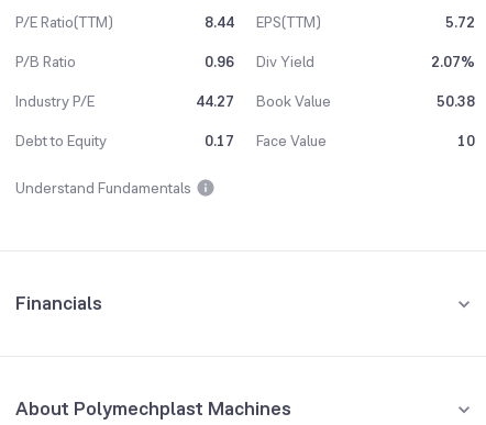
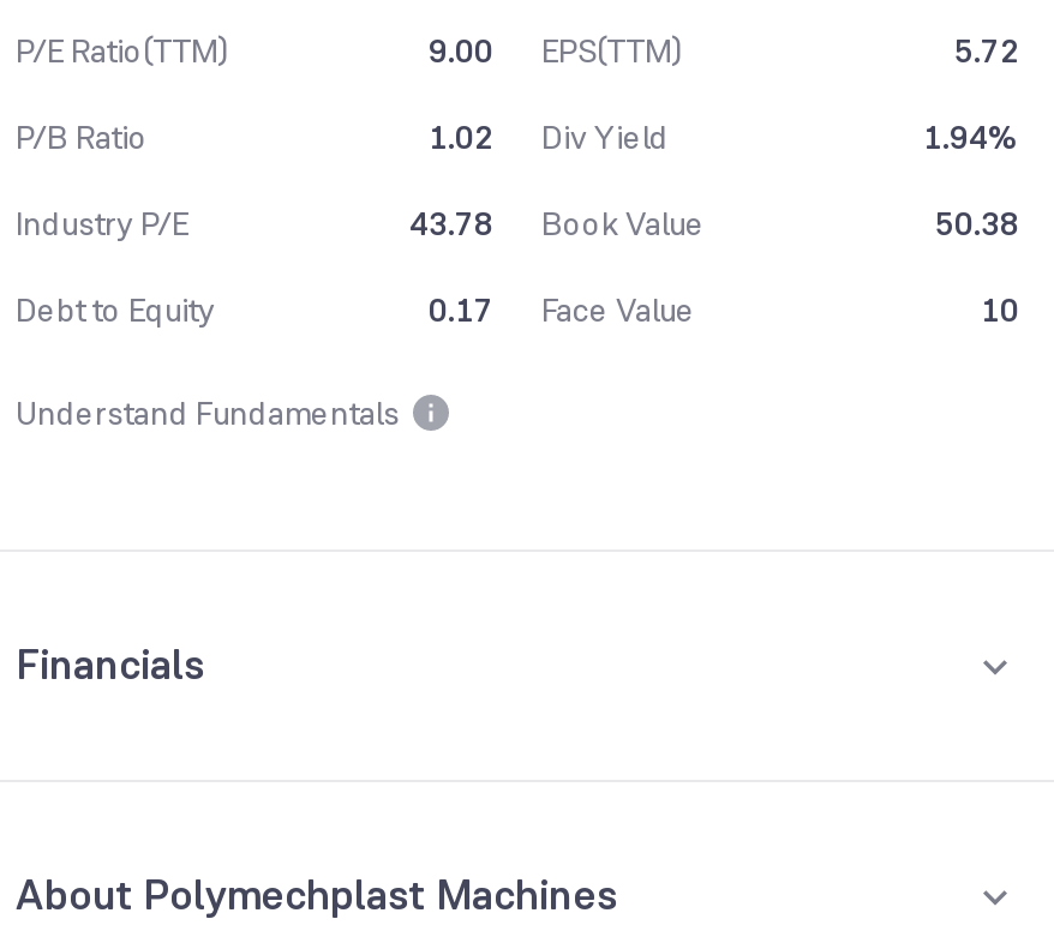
[205,12,321,32] 8.44 EPS(TTM) -> [429,29,683,72] 9.00 EPS(TTM)
[205,52,314,71] 0.96 Div Yield -> [429,115,669,158] 1.02 Div Yield
[431,52,475,71] 2.07% -> [923,115,1019,158] 1.94%
[196,91,331,111] 44.27 Book Value -> [409,202,705,245] 43.78 Book Value

